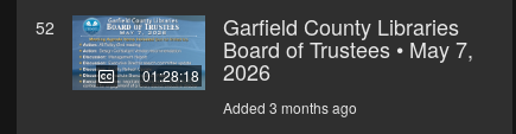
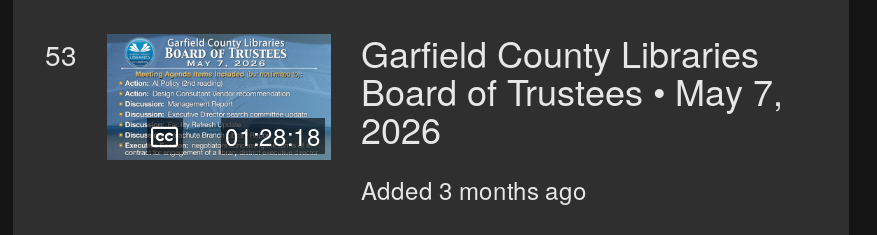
[36,16,55,39] 52 -> [45,34,77,74] 53

